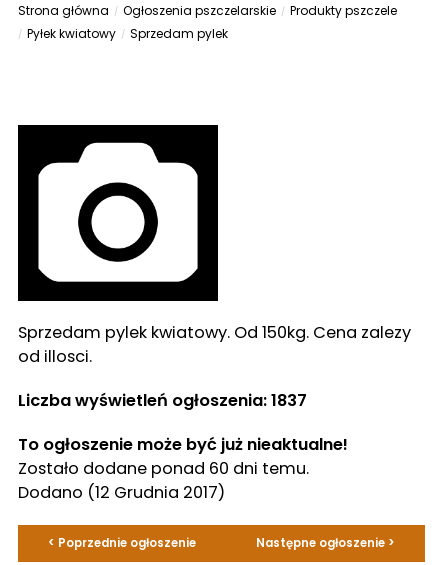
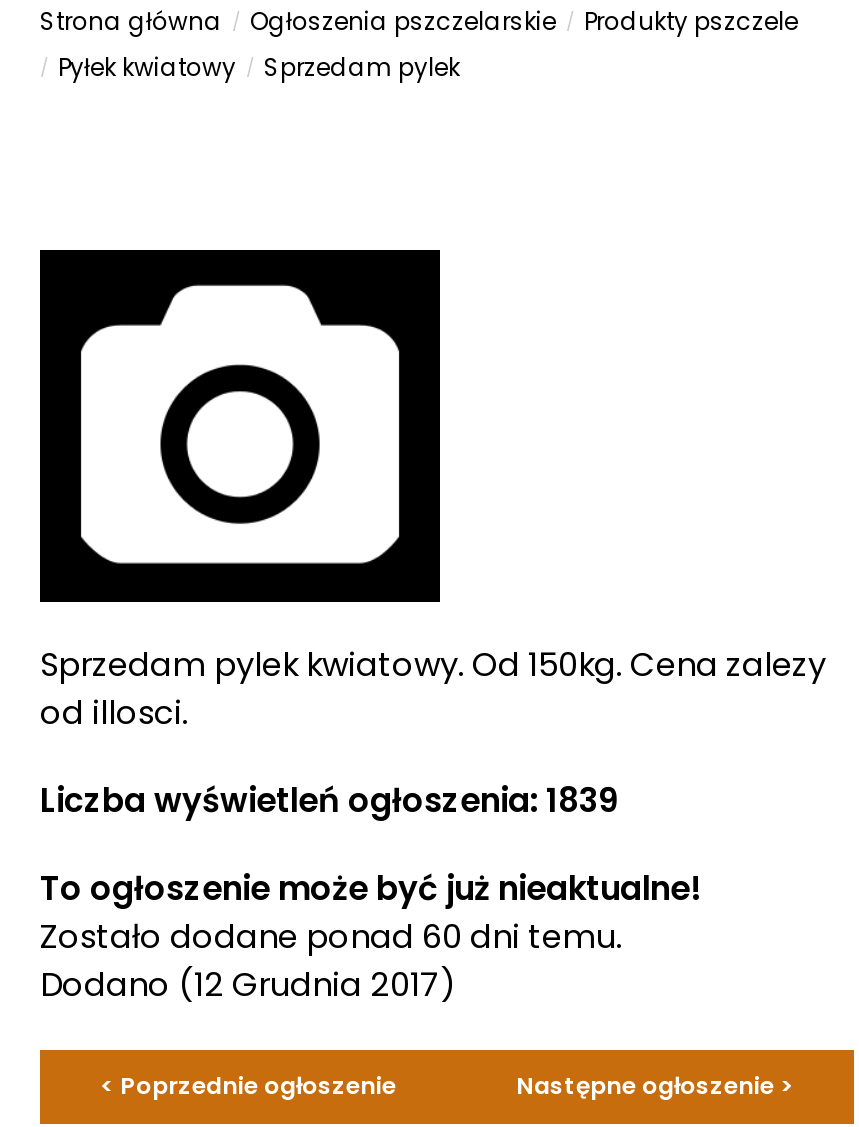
[18,389,307,412] Liczba wyświetleń ogłoszenia: 1837 -> [40,779,618,825] Liczba wyświetleń ogłoszenia: 1839

